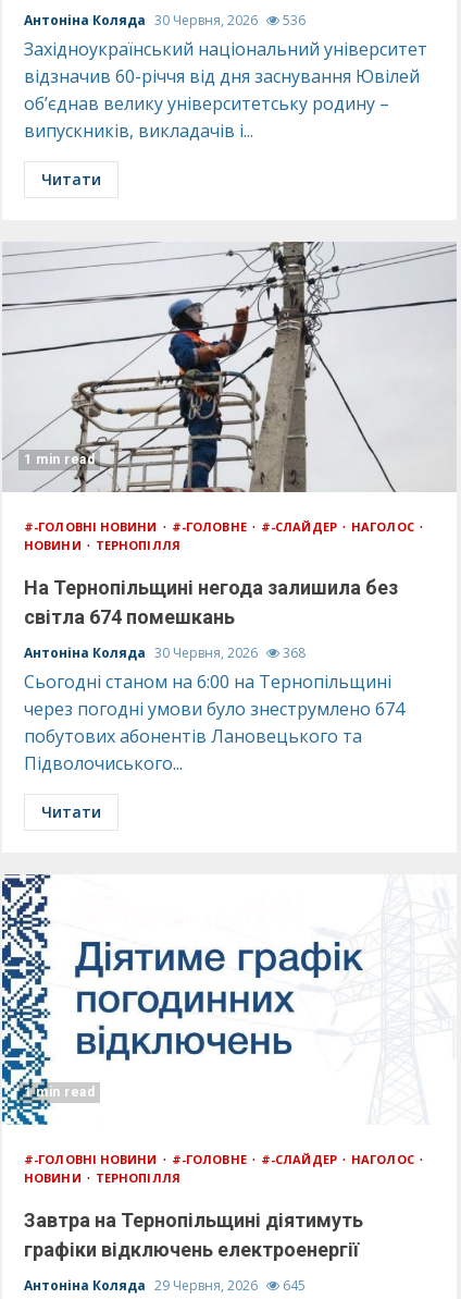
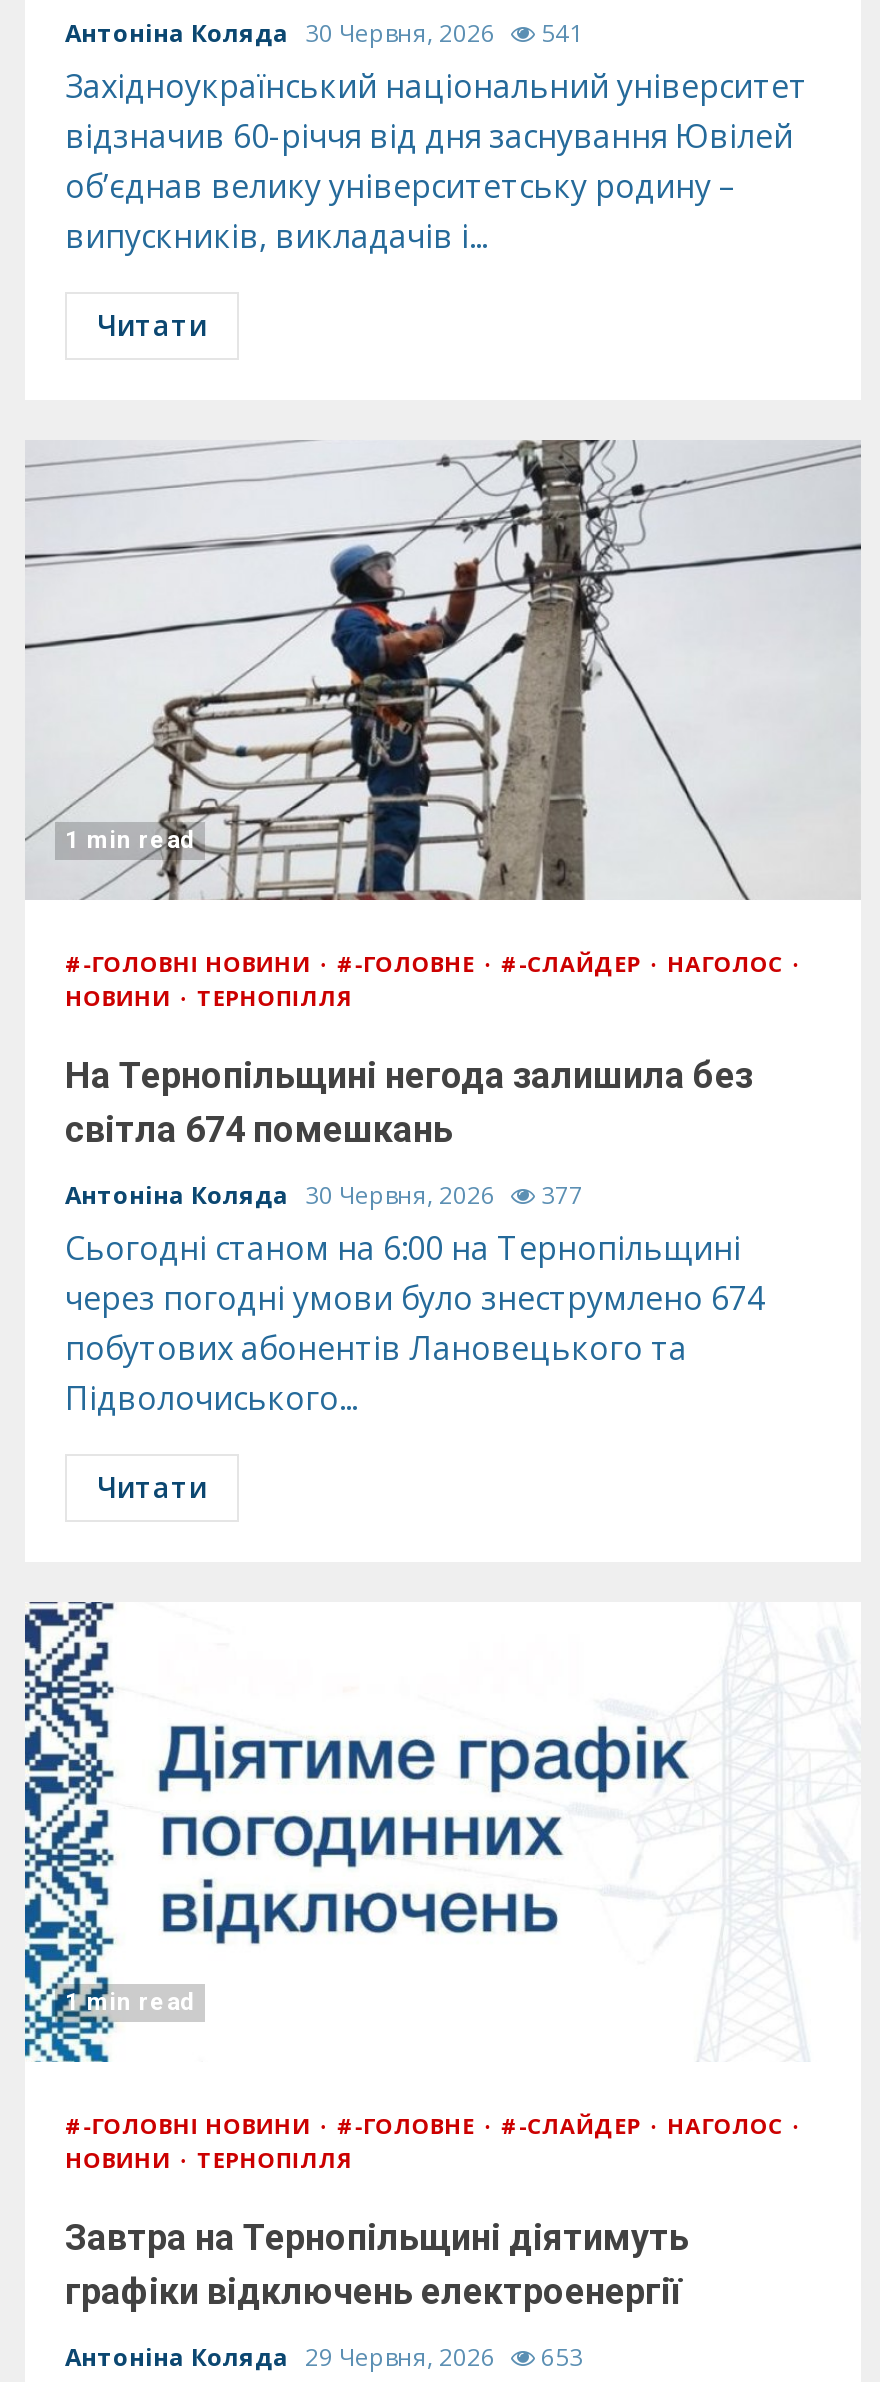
[24,11,306,29] Антоніна Коляда 30 Червня, 2026 536 -> [65,16,583,50] Антоніна Коляда 30 Червня, 2026 541
[24,644,306,662] Антоніна Коляда 30 Червня, 2026 368 -> [65,1178,583,1212] Антоніна Коляда 30 Червня, 2026 377
[24,1276,306,1295] Антоніна Коляда 29 Червня, 2026 645 -> [65,2340,583,2374] Антоніна Коляда 29 Червня, 2026 653

